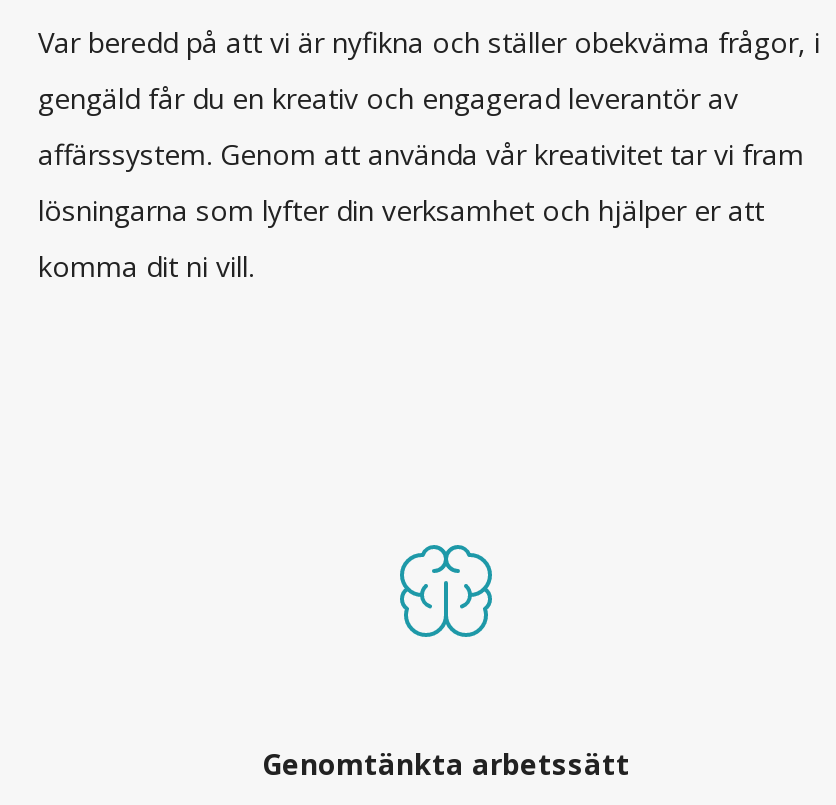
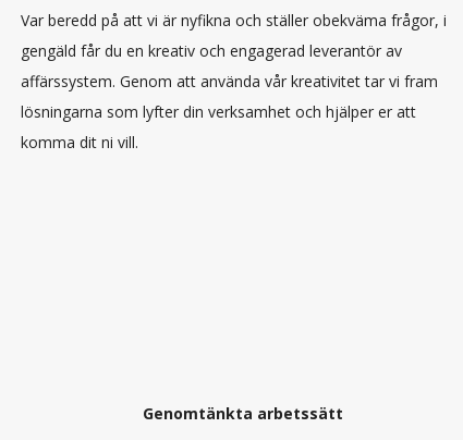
[398,543,494,639] [image] -> none

